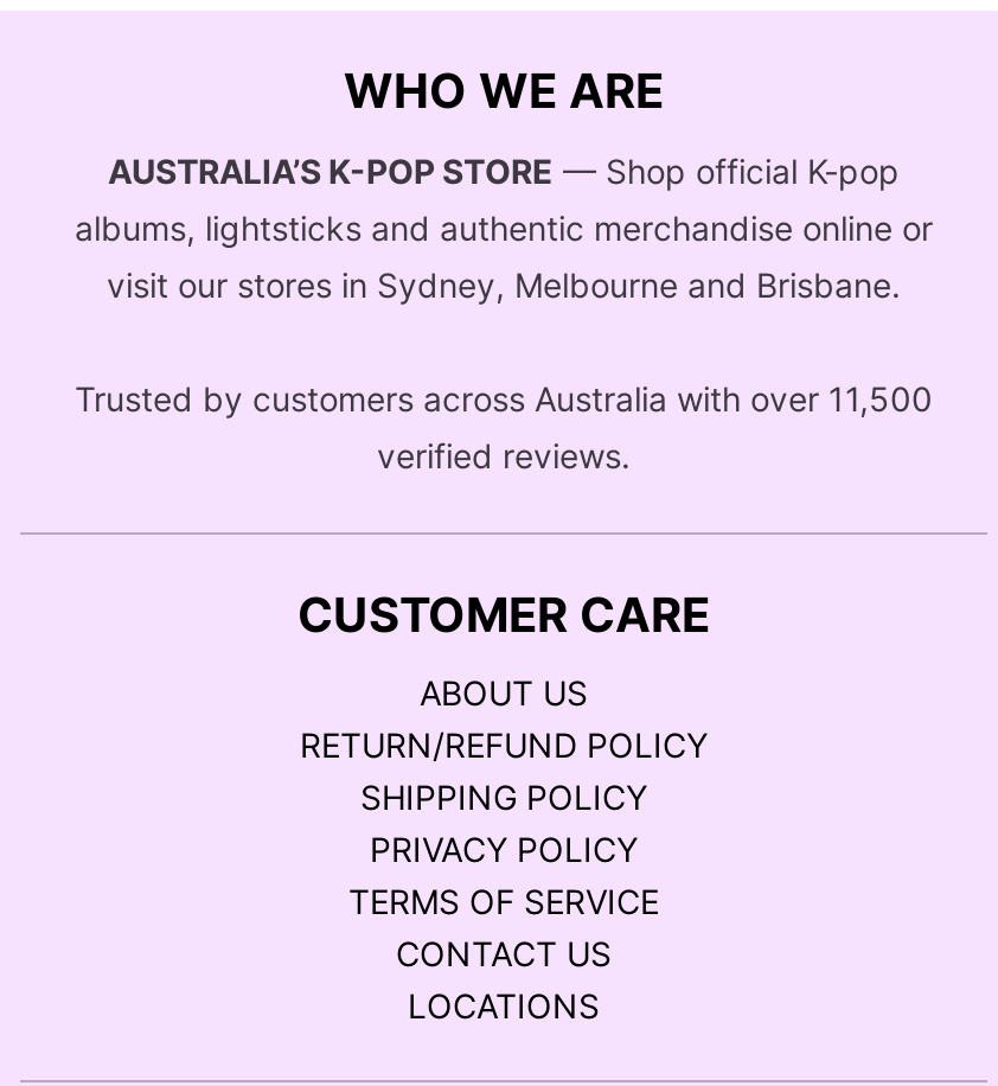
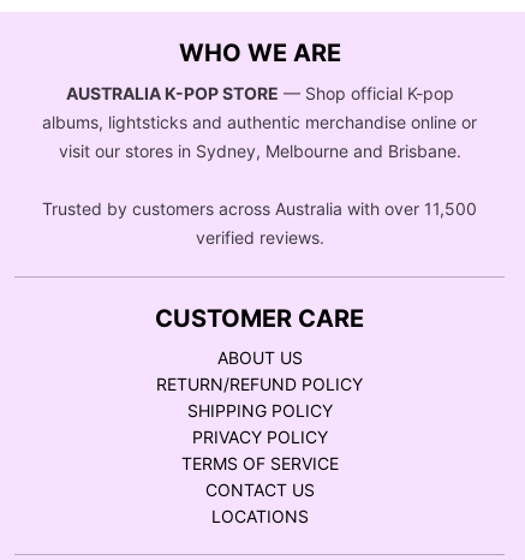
[108,150,900,190] AUSTRALIA’S K-POP STORE — Shop official K-pop -> [65,83,454,103] AUSTRALIA K-POP STORE — Shop official K-pop

